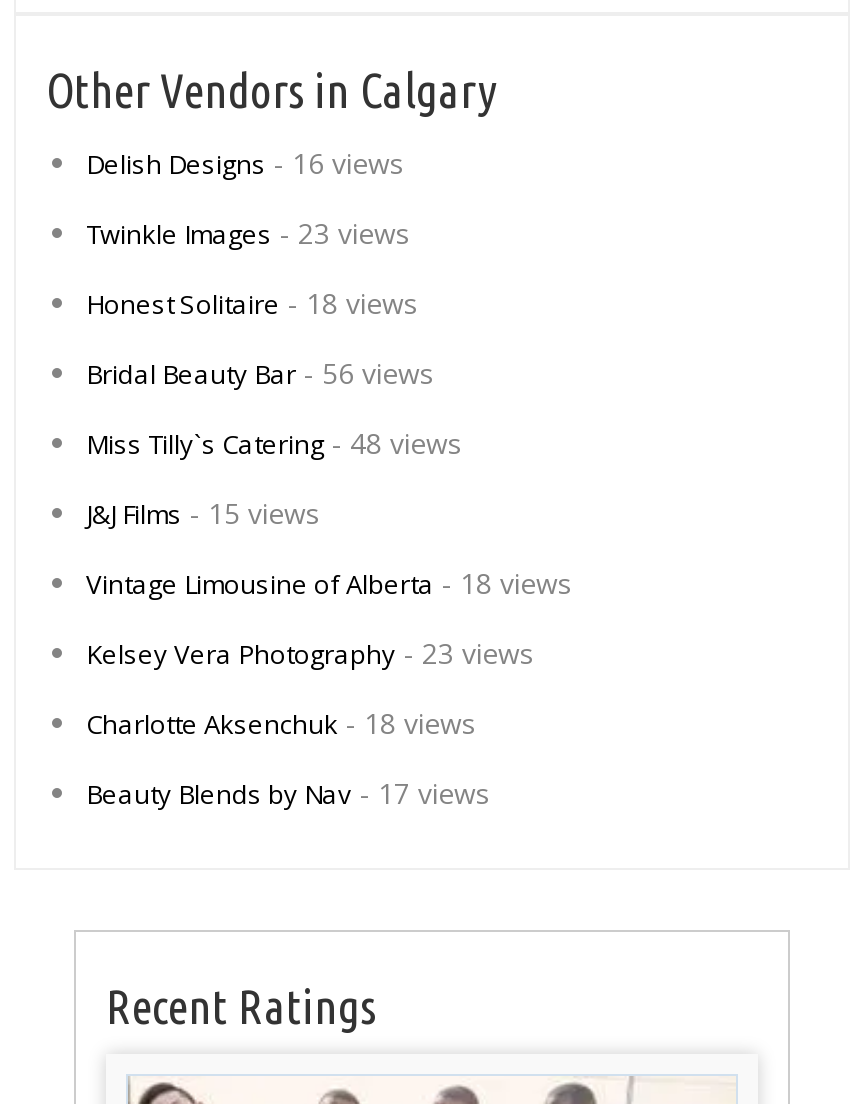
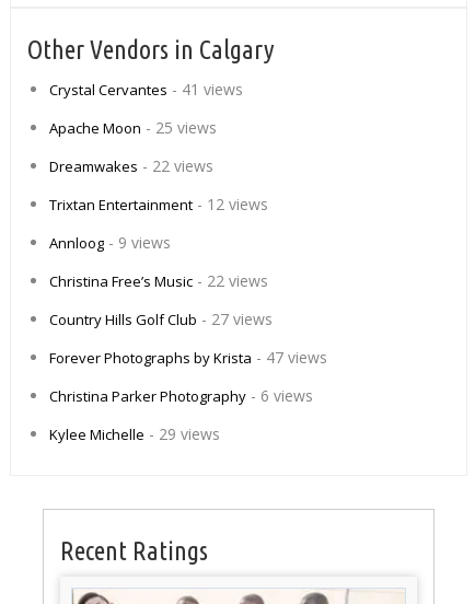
[86,144,404,182] Delish Designs - 16 views -> [49,79,243,99] Crystal Cervantes - 41 views
[86,214,410,252] Twinkle Images - 23 views -> [49,117,217,138] Apache Moon - 25 views
[86,284,418,322] Honest Solitaire - 18 views -> [49,155,213,176] Dreamwakes - 22 views
[86,354,434,392] Bridal Beauty Bar - 56 views -> [49,193,268,214] Trixtan Entertainment - 12 views
[86,424,462,462] Miss Tilly`s Catering - 48 views -> [49,232,171,253] Annloog - 9 views
[86,494,320,532] J&J Films - 15 views -> [49,270,268,291] Christina Free’s Music - 22 views
[86,564,572,602] Vintage Limousine of Alberta - 18 views -> [49,308,273,329] Country Hills Golf Club - 27 views
[86,634,534,672] Kelsey Vera Photography - 23 views -> [49,347,327,367] Forever Photographs by Krista - 47 views
[86,704,476,742] Charlotte Aksenchuk - 18 views -> [49,385,313,406] Christina Parker Photography - 6 views
[86,774,490,812] Beauty Blends by Nav - 17 views -> [49,423,220,444] Kylee Michelle - 29 views

